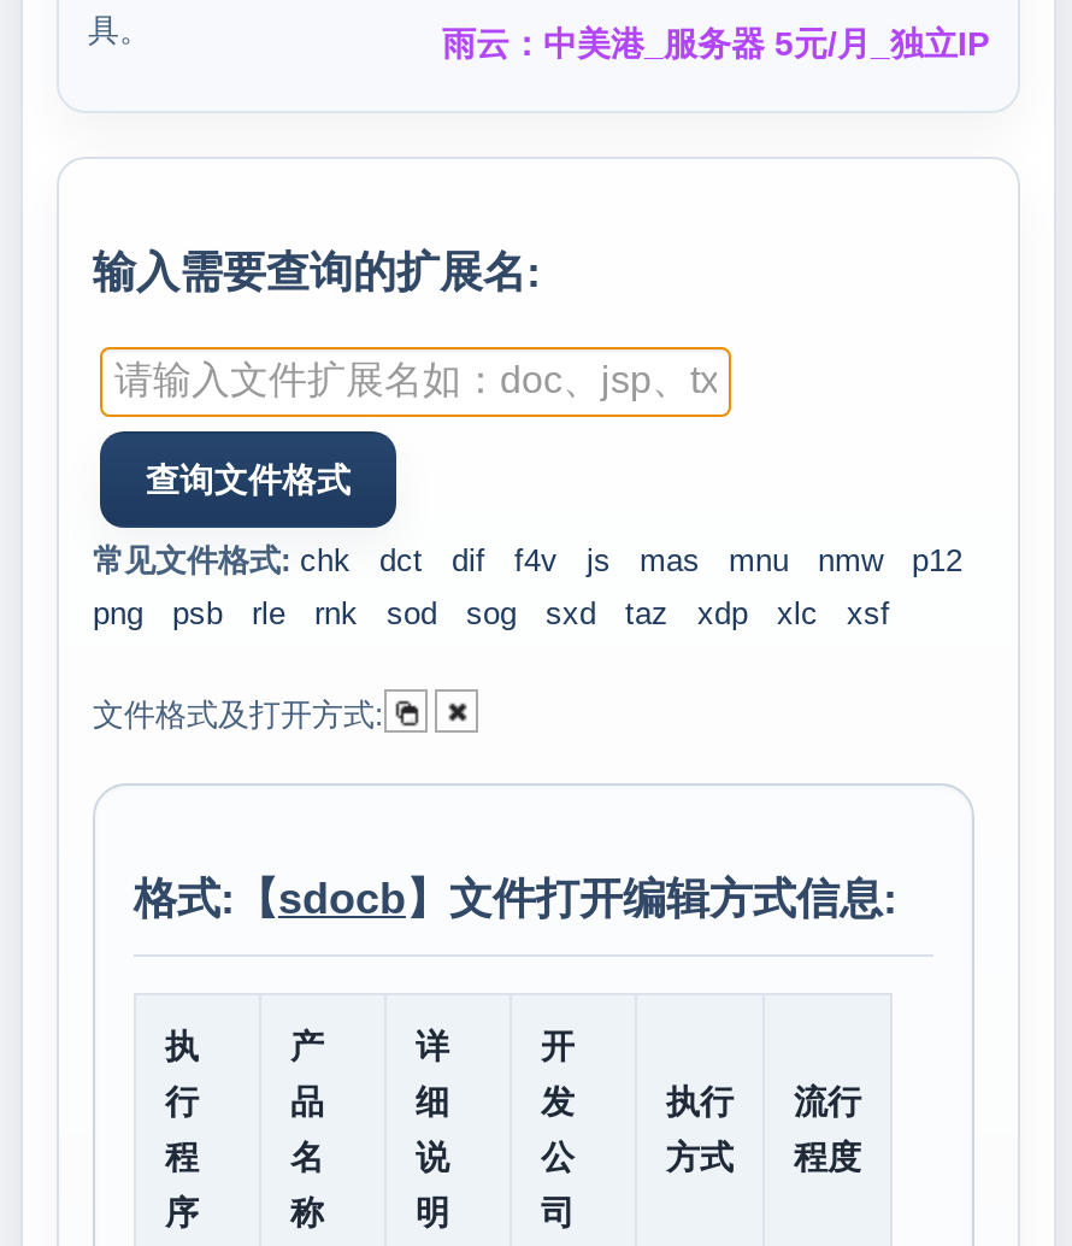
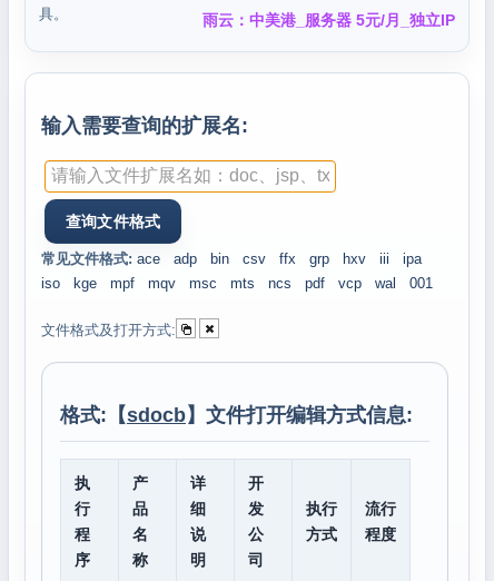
[93,542,962,578] 常见文件格式: chk | dct | dif | f4v | js | mas | mnu | nmw | p12 -> [41,250,422,267] 常见文件格式: ace | adp | bin | csv | ffx | grp | hxv | iii | ipa
[93,595,890,631] png | psb | rle | rnk | sod | sog | sxd | taz | xdp | xlc | xsf -> [41,275,433,292] iso | kge | mpf | mqv | msc | mts | ncs | pdf | vcp | wal | 001

